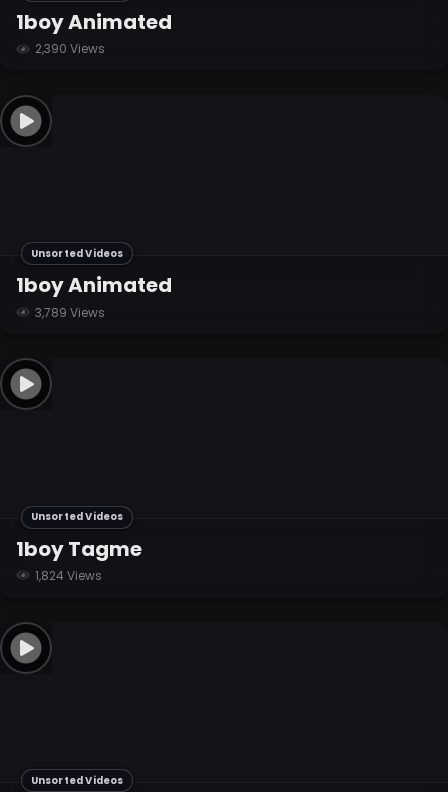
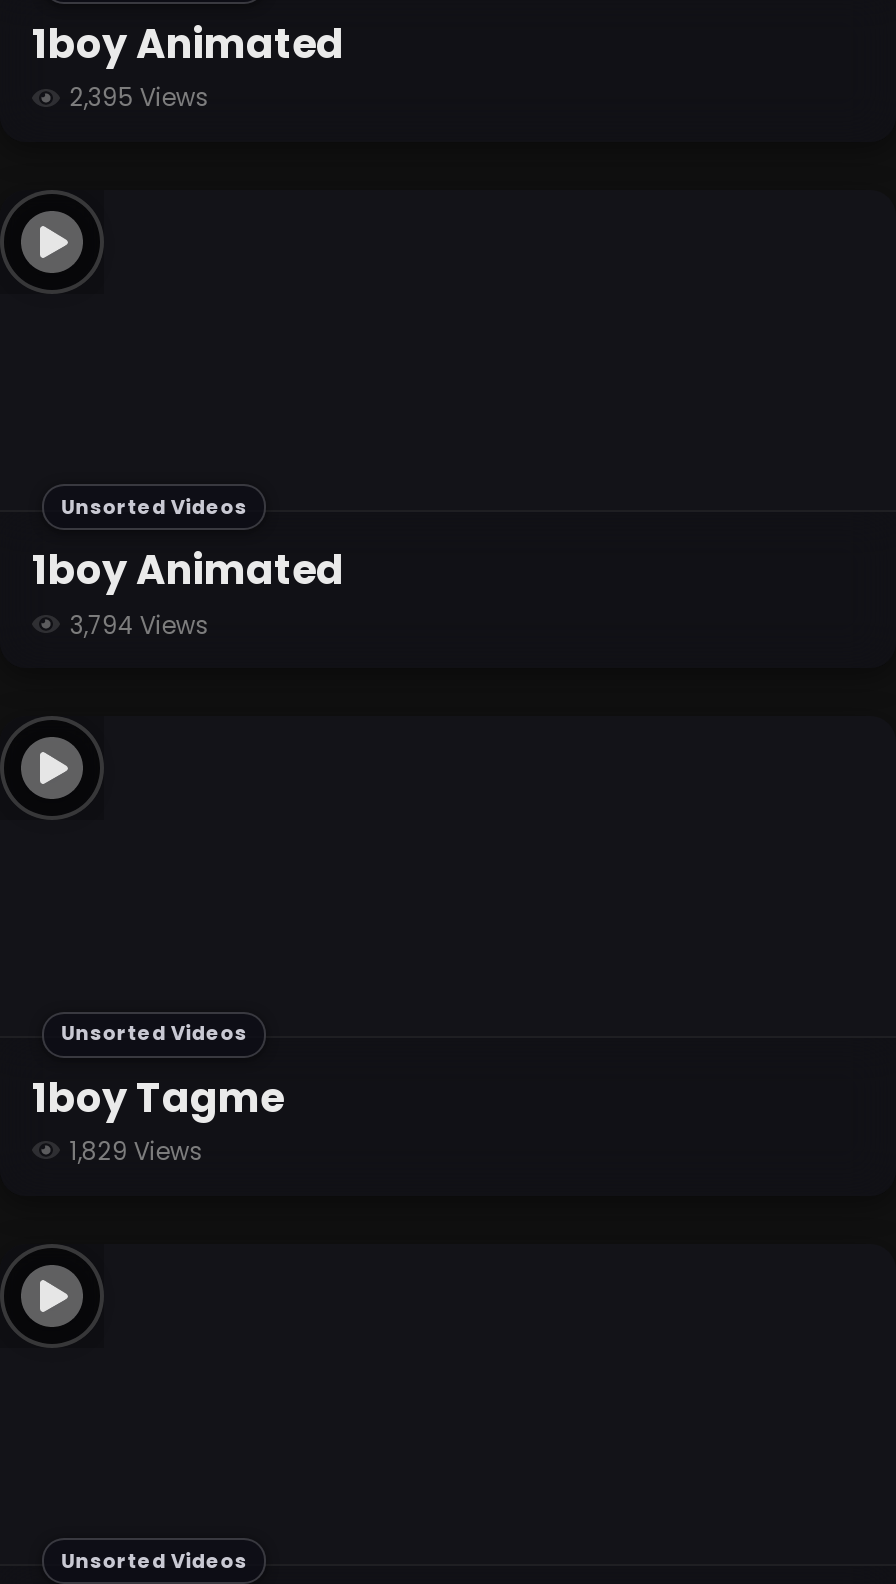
[32,40,105,57] 2,390 Views -> [64,80,210,114] 2,395 Views
[32,303,105,320] 3,789 Views -> [64,607,210,641] 3,794 Views
[32,567,102,584] 1,824 Views -> [64,1134,204,1168] 1,829 Views

